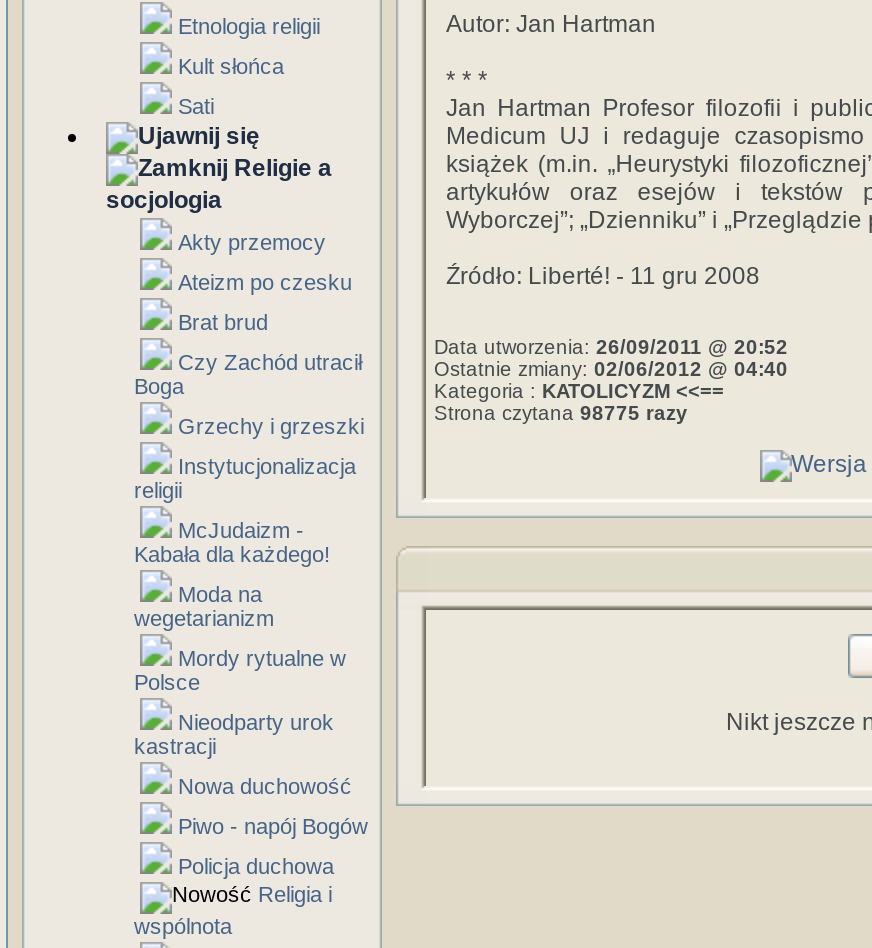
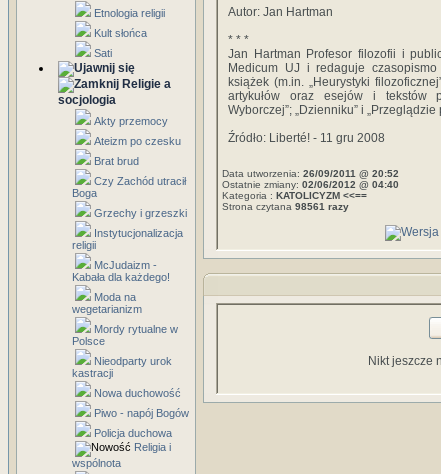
[434,402,688,424] Strona czytana 98775 razy -> [222,201,349,212] Strona czytana 98561 razy

